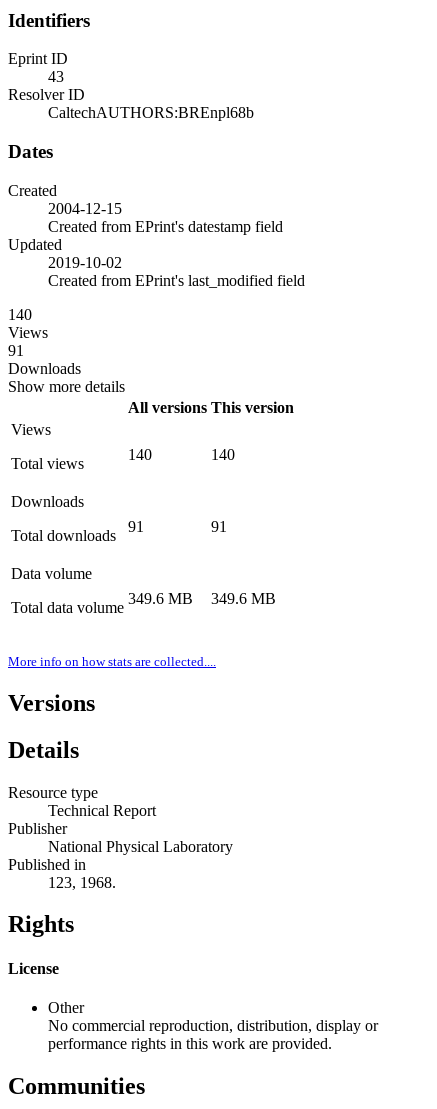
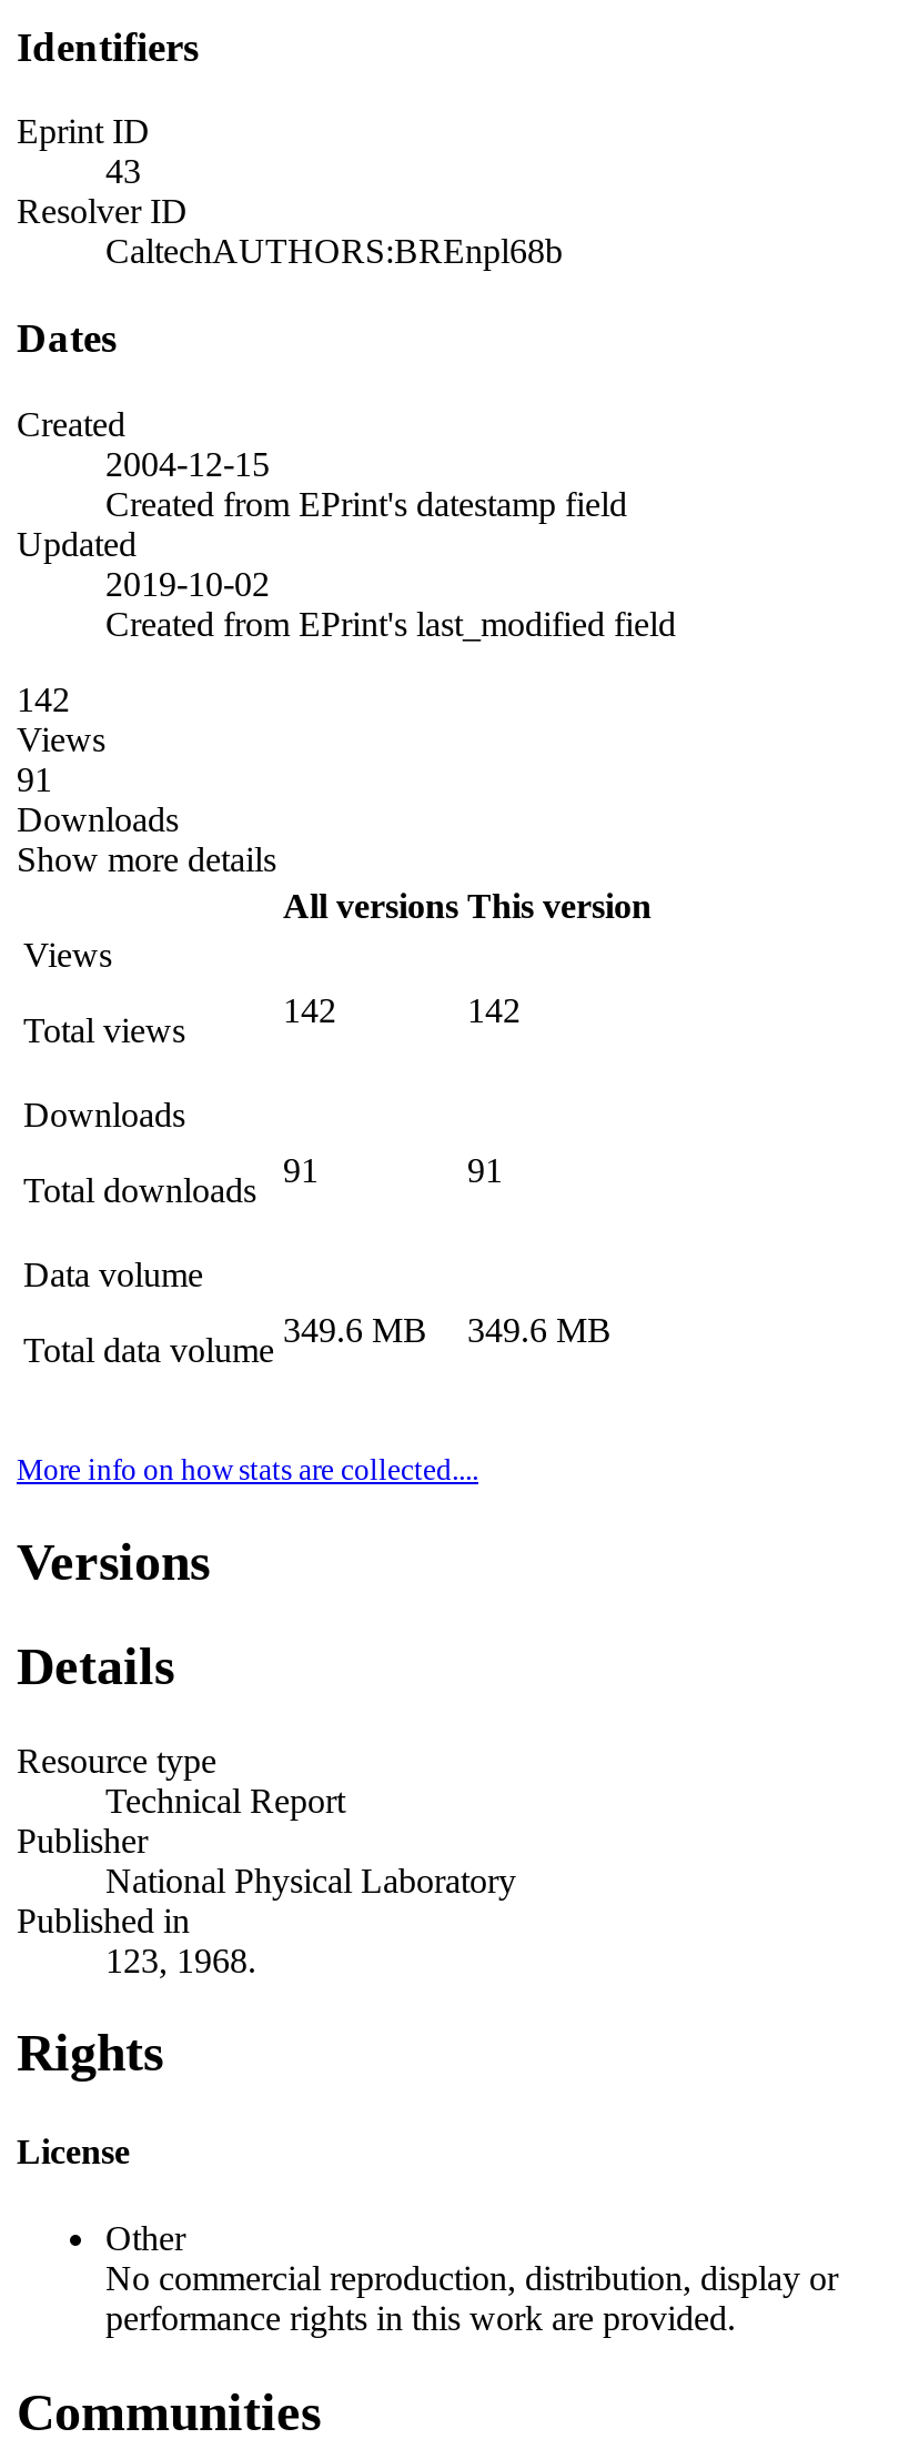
[8,306,32,323] 140 -> [17,680,70,718] 142
[128,446,152,463] 140 -> [283,991,336,1029] 142
[211,446,235,463] 140 -> [467,991,521,1029] 142

